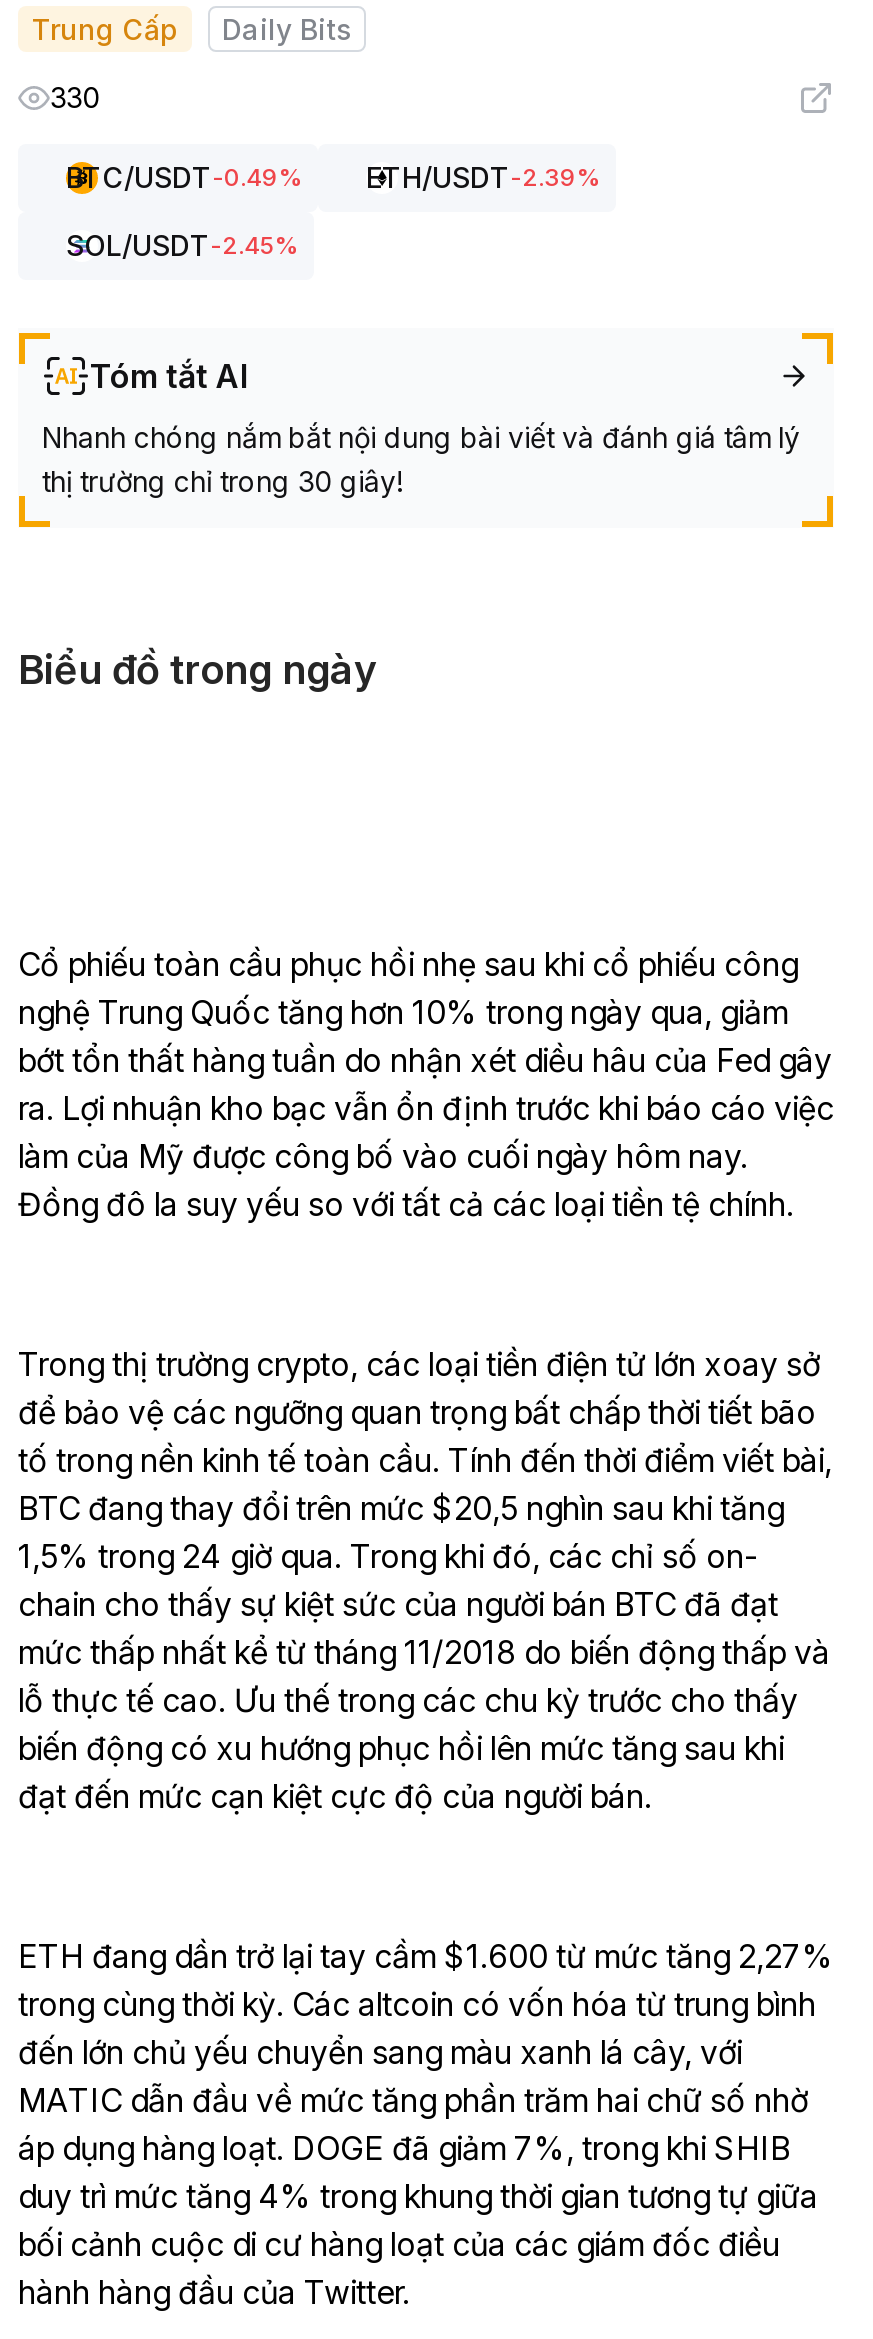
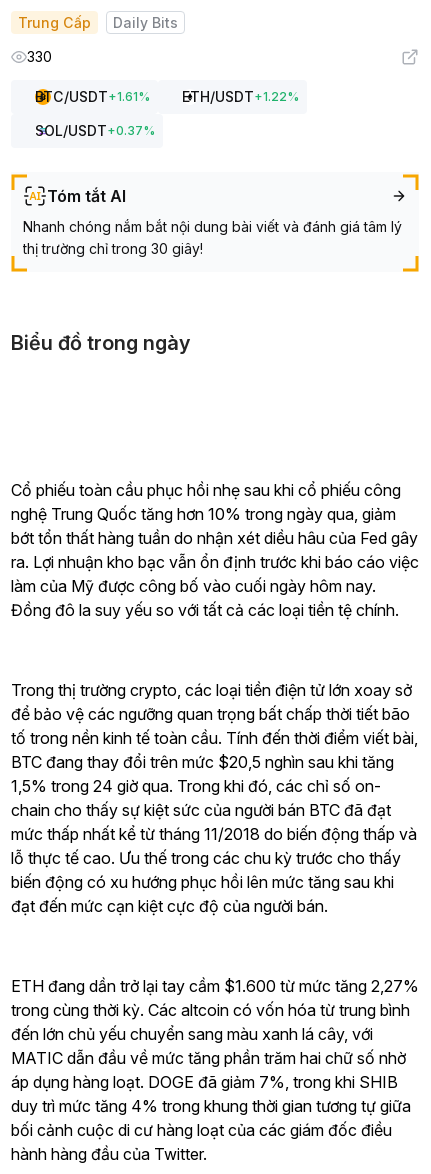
[66,160,600,194] BTC/USDT-0.49% | ETH/USDT-2.39% -> [35,88,299,105] BTC/USDT + 1.61% | ETH/USDT + 1.22%
[66,228,298,262] SOL/USDT-2.45% -> [35,122,155,139] SOL/USDT + 0.37%

